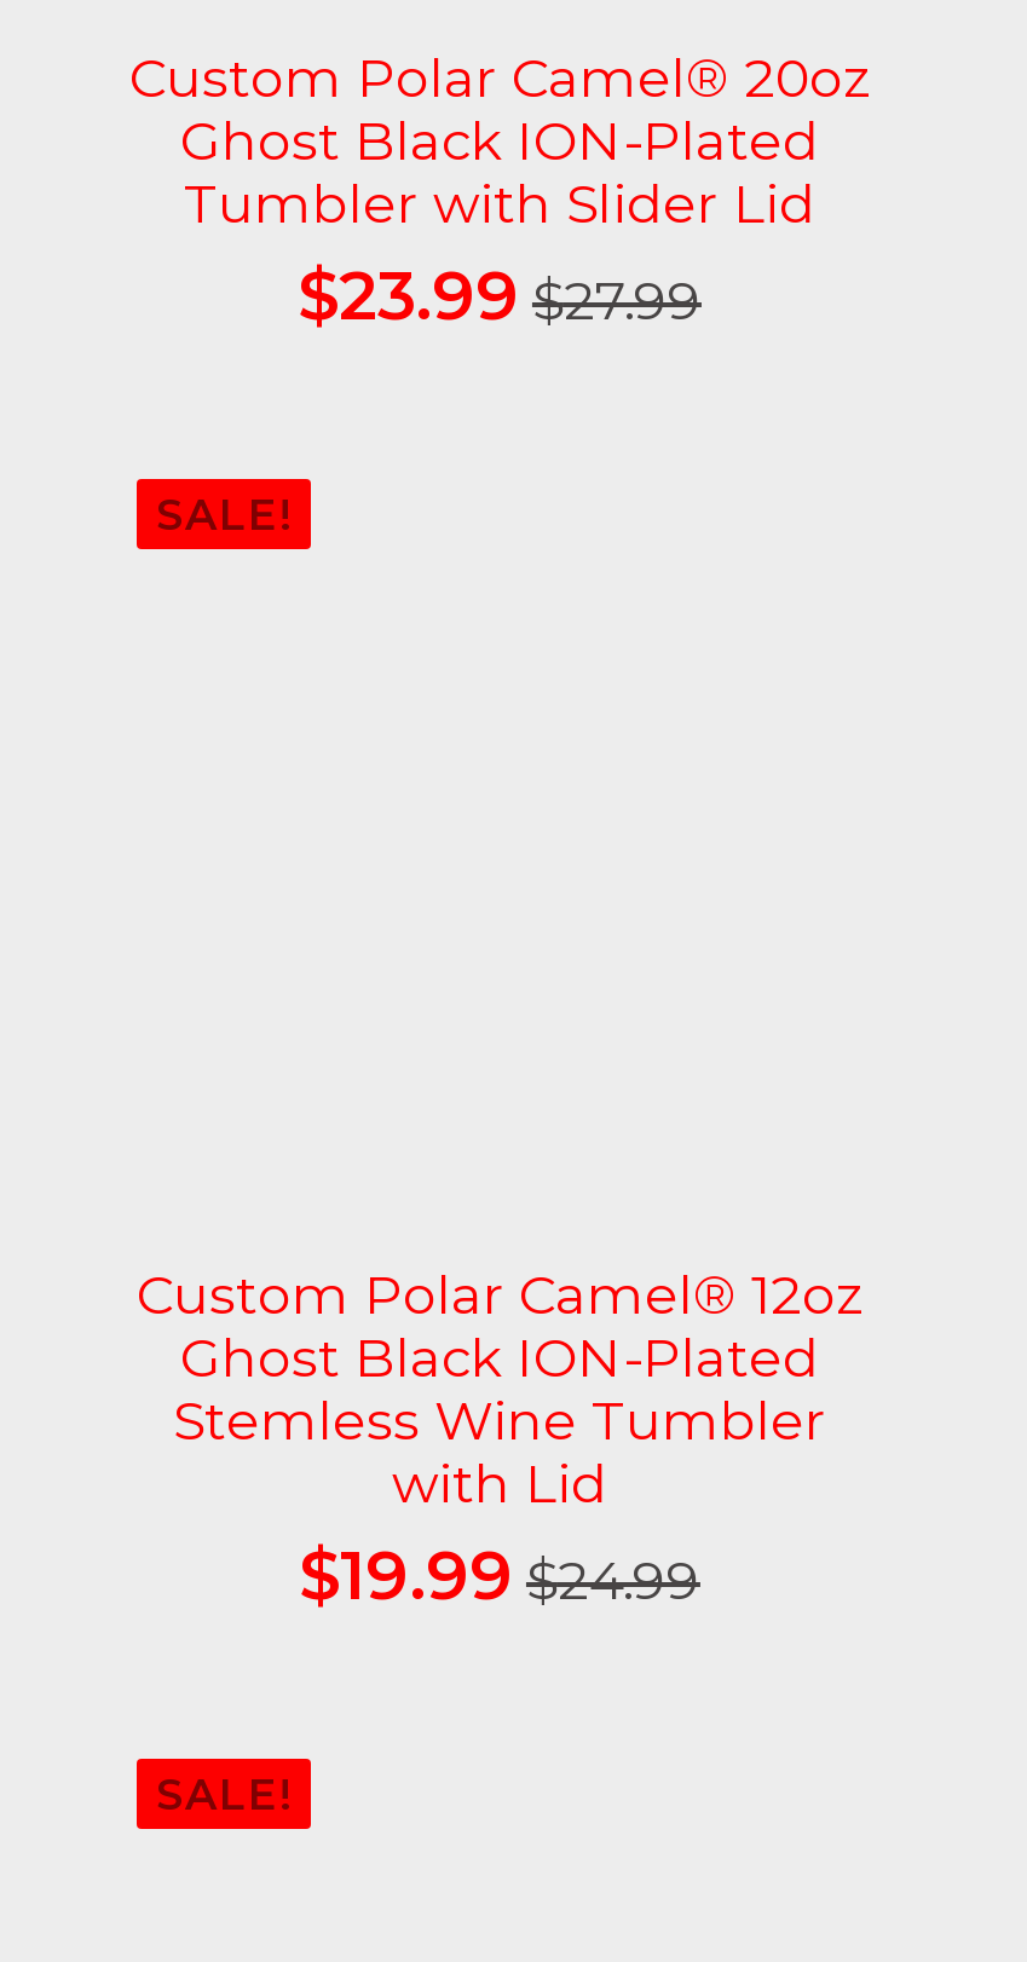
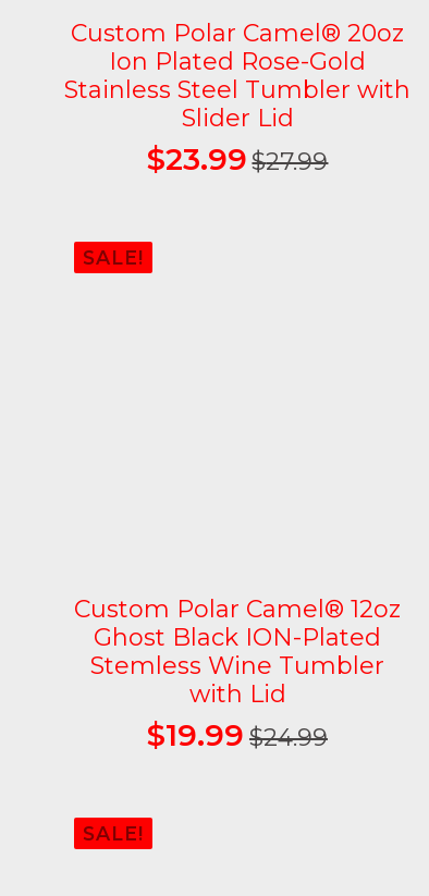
[180,109,819,238] Ghost Black ION-Plated | Tumbler with Slider Lid -> [64,47,410,133] Ion Plated Rose-Gold | Stainless Steel Tumbler with | Slider Lid

